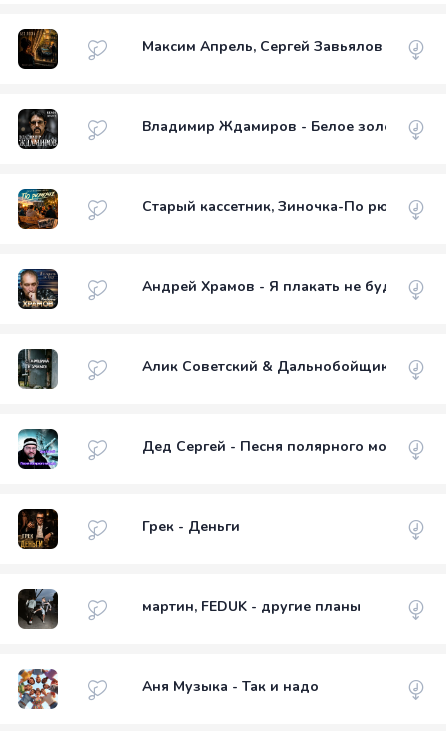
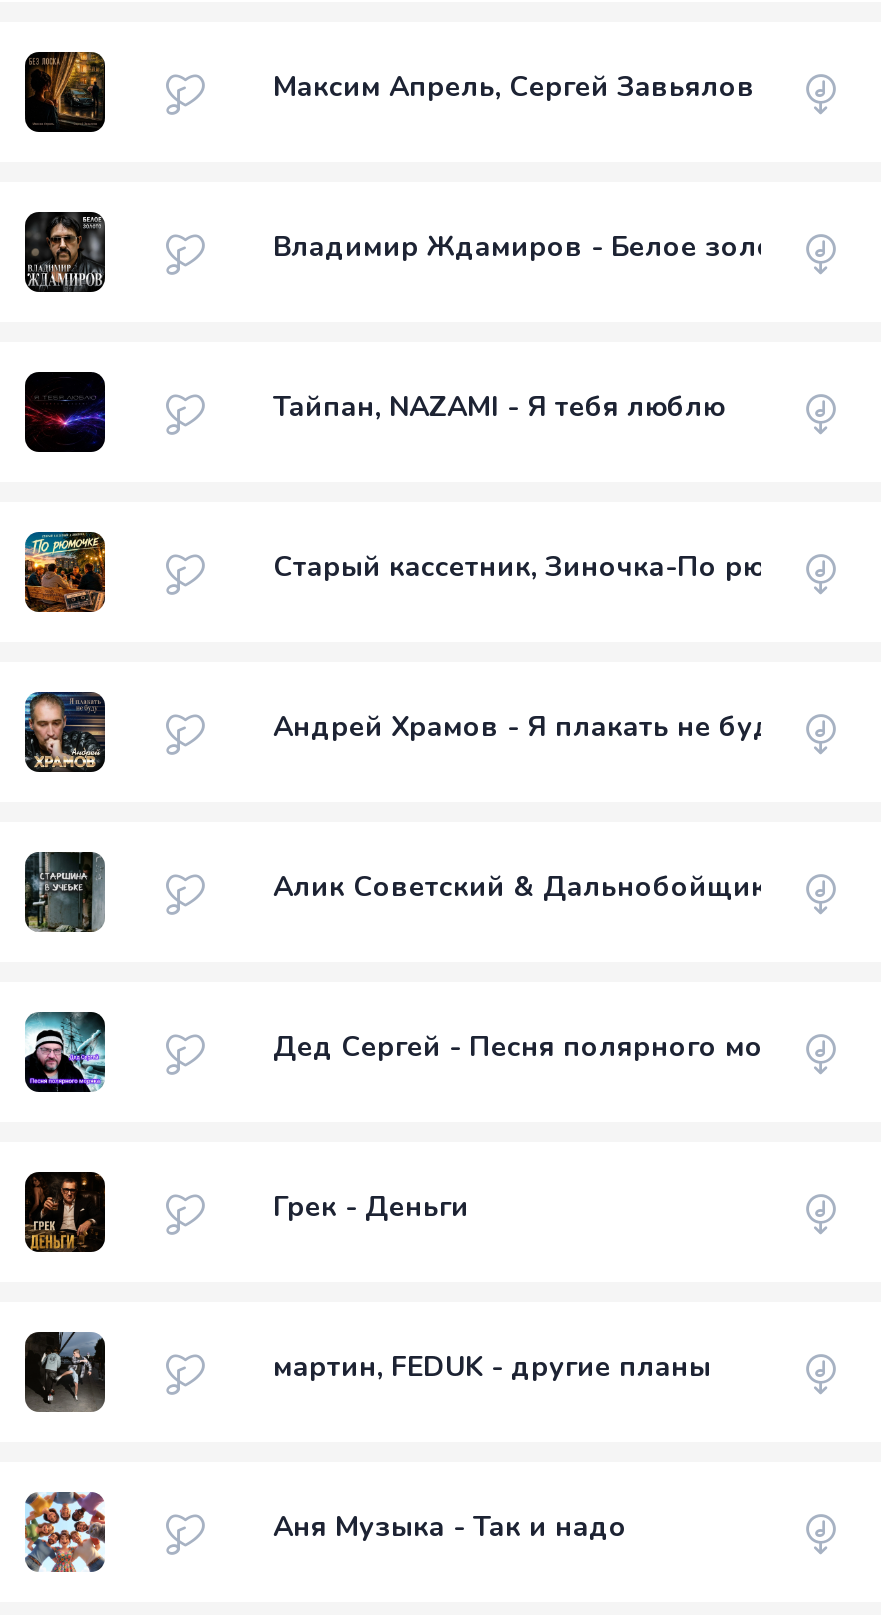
none -> [27,374,105,450] [image]
none -> [273,388,725,426] Тайпан, NAZAMI - Я тебя люблю

